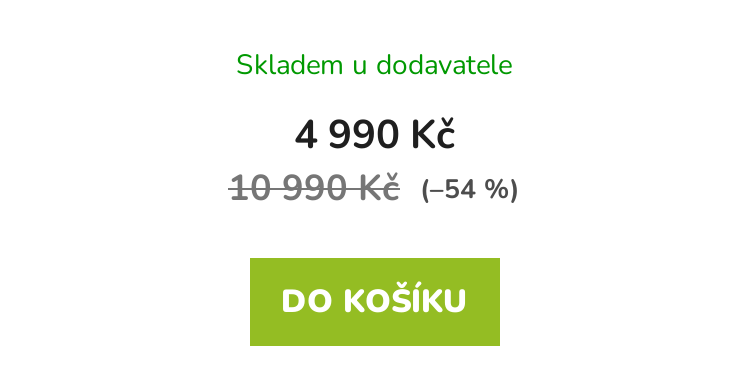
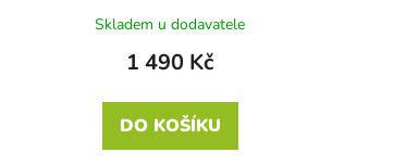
[228,108,520,212] 4 990 Kč | 10 990 Kč (–54 %) -> [126,48,213,77] 1 490 Kč

